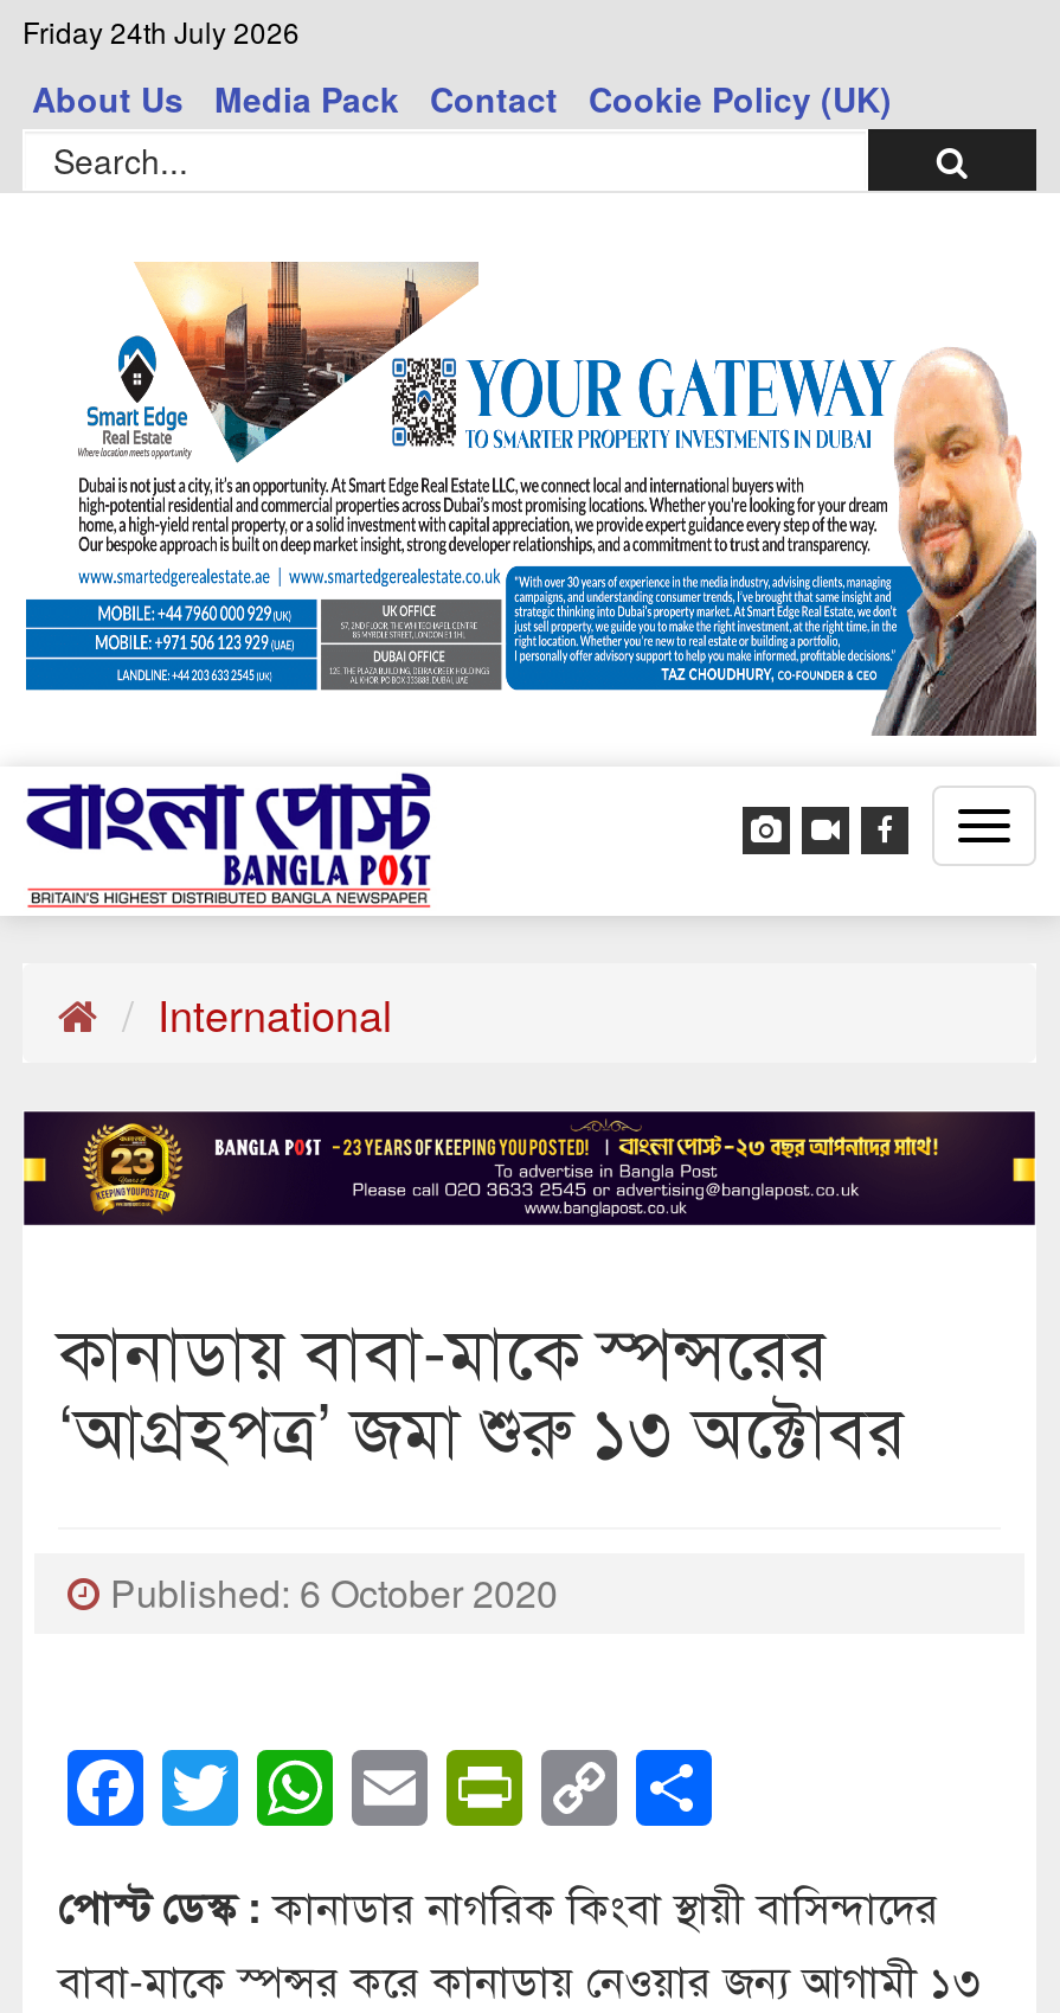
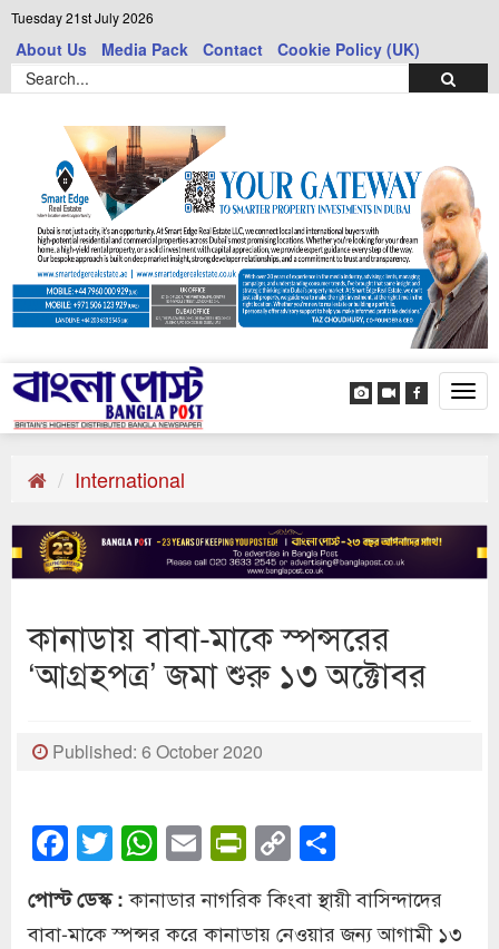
[23,11,300,51] Friday 24th July 2026 -> [11,8,154,27] Tuesday 21st July 2026

